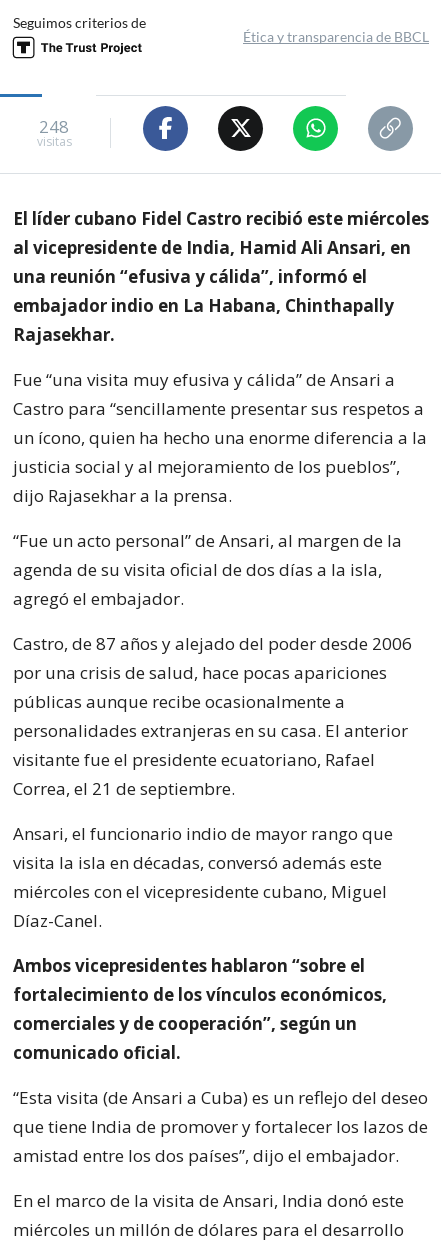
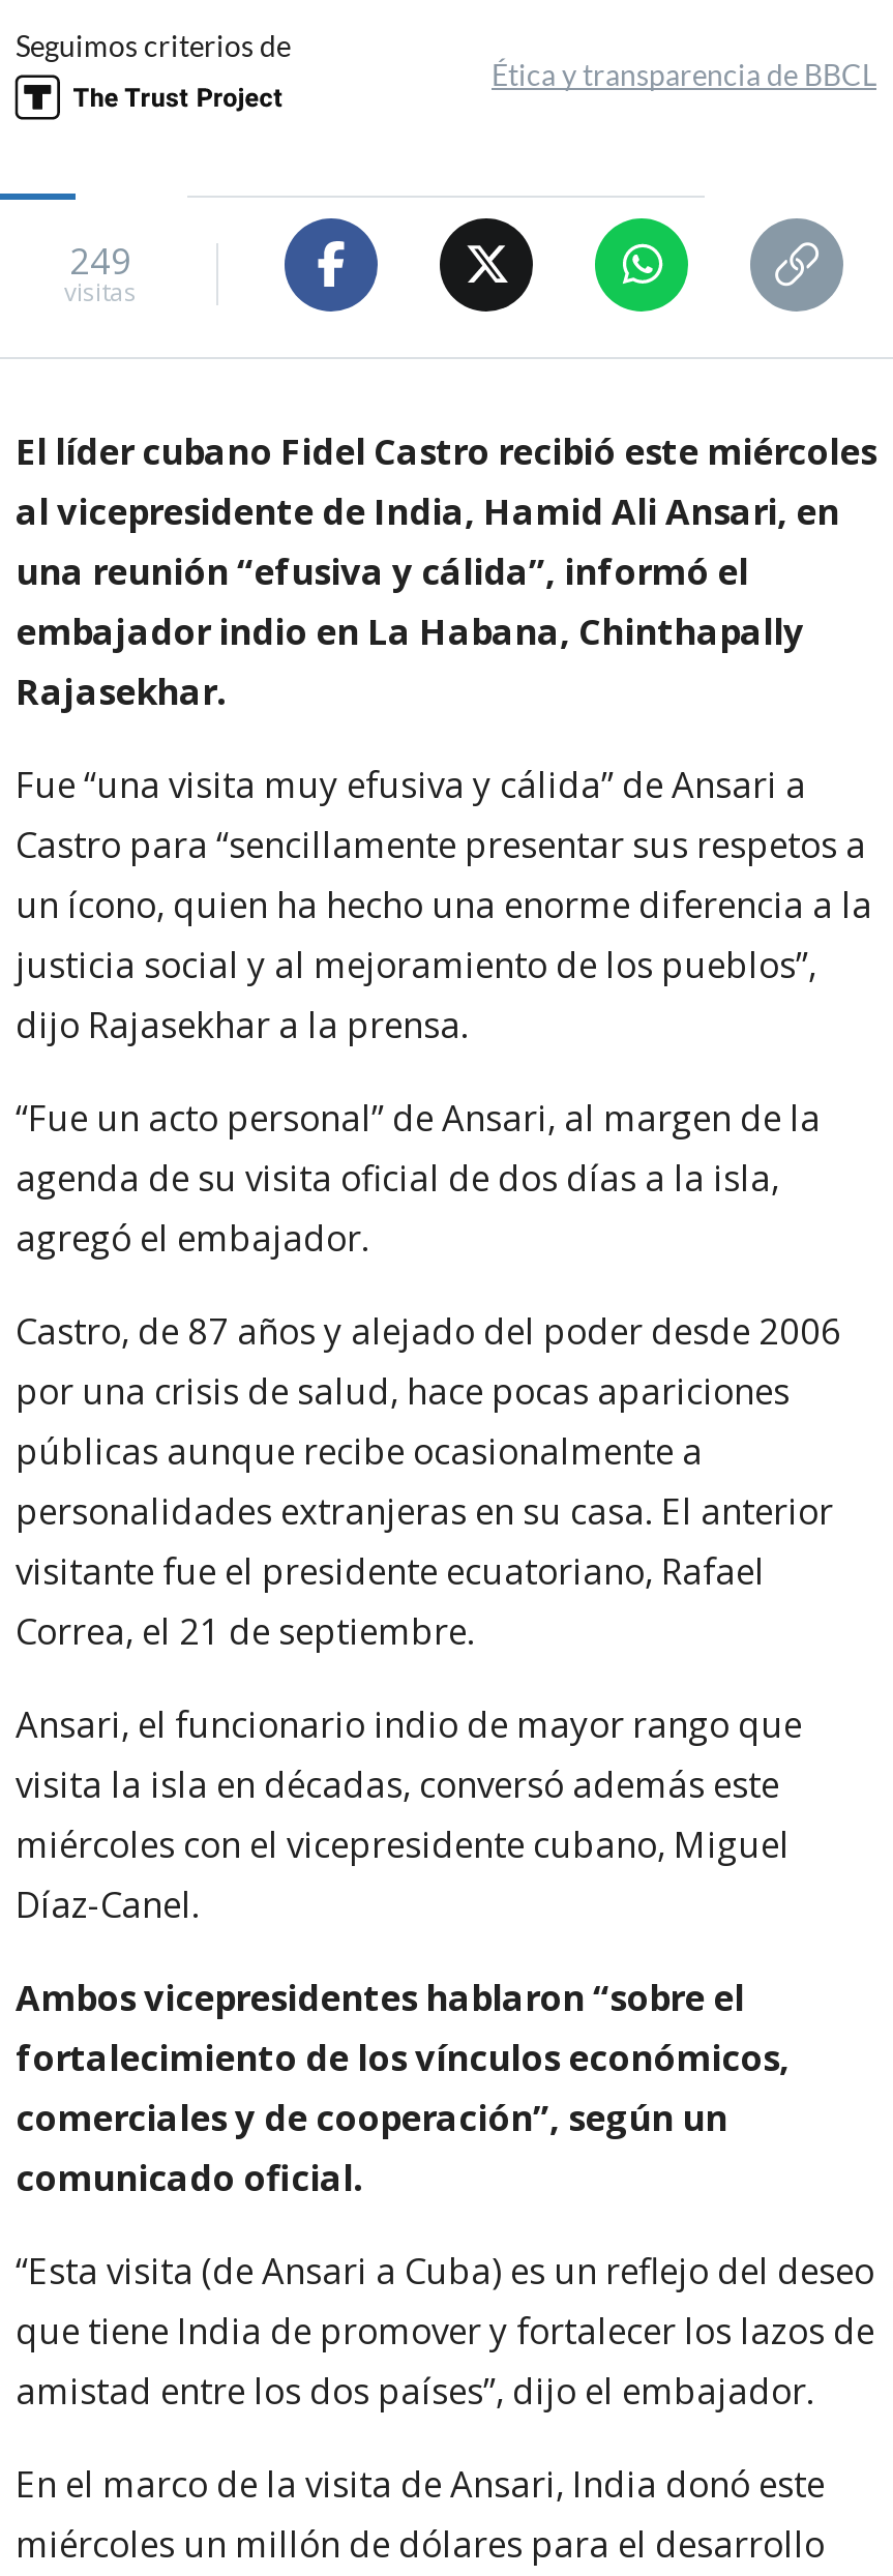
[39,115,69,138] 248 -> [69,238,131,285] 249

